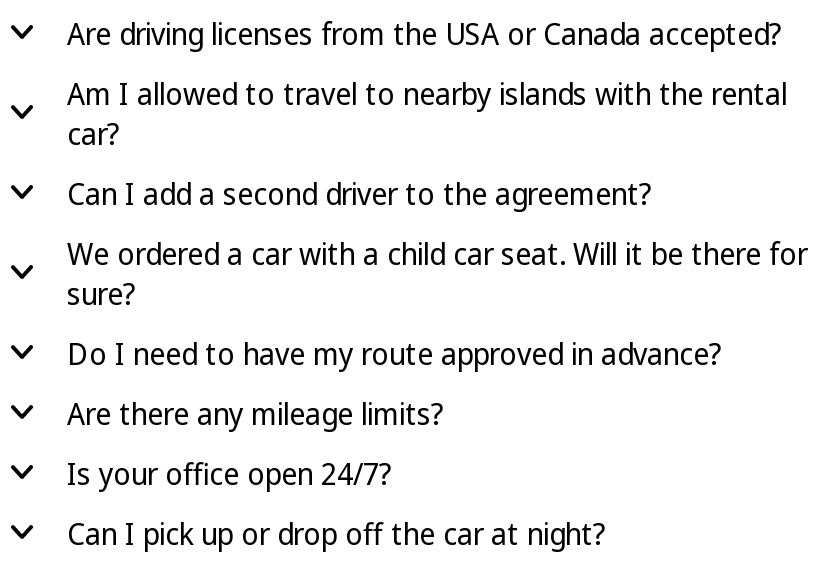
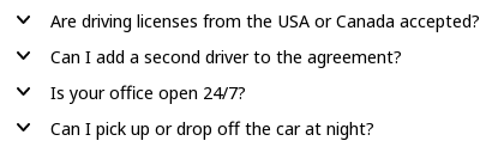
[67,73,787,153] Am I allowed to travel to nearby islands with the rental | car? -> none
[67,233,807,433] We ordered a car with a child car seat. Will it be there for | sure? | Do I need to have my route approved in advance? | Are there any mileage limits? -> none

